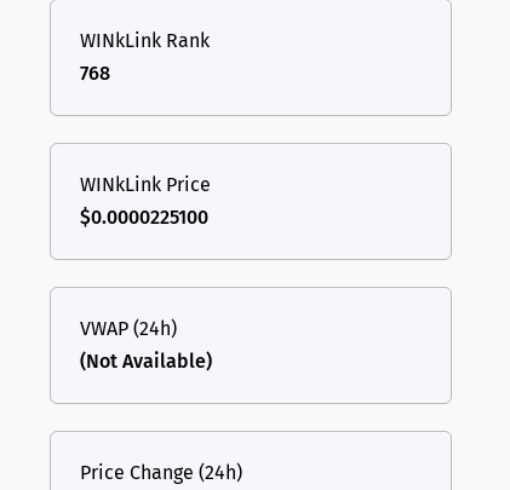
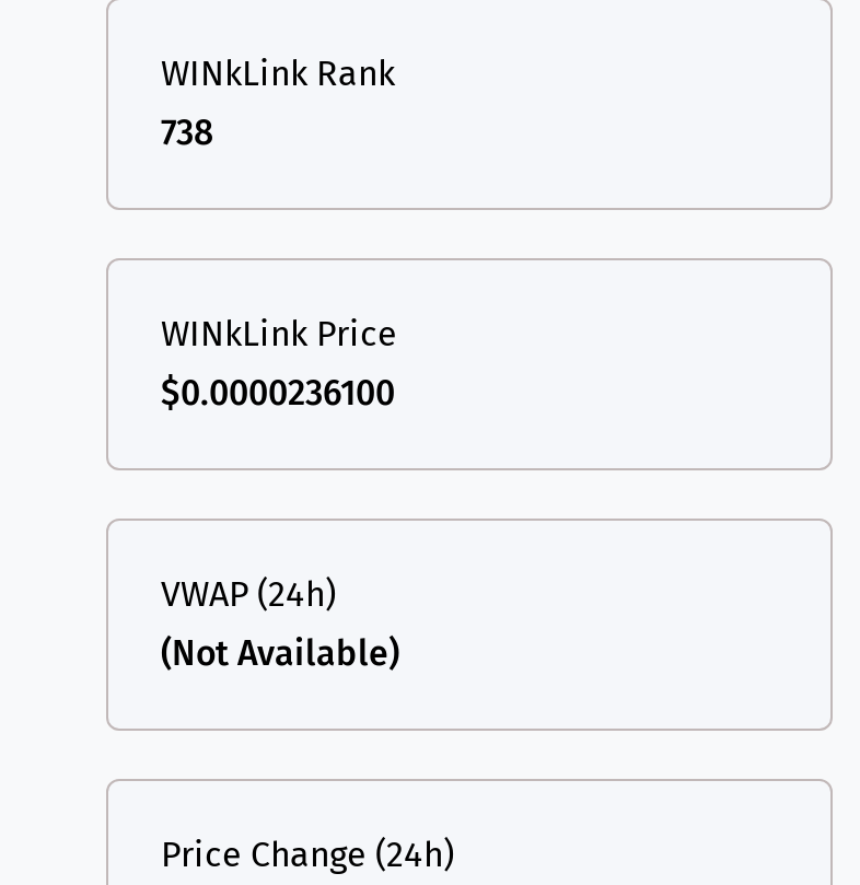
[80,62,110,85] 768 -> [161,112,213,153] 738
[80,206,208,229] $0.0000225100 -> [161,372,395,414] $0.0000236100

